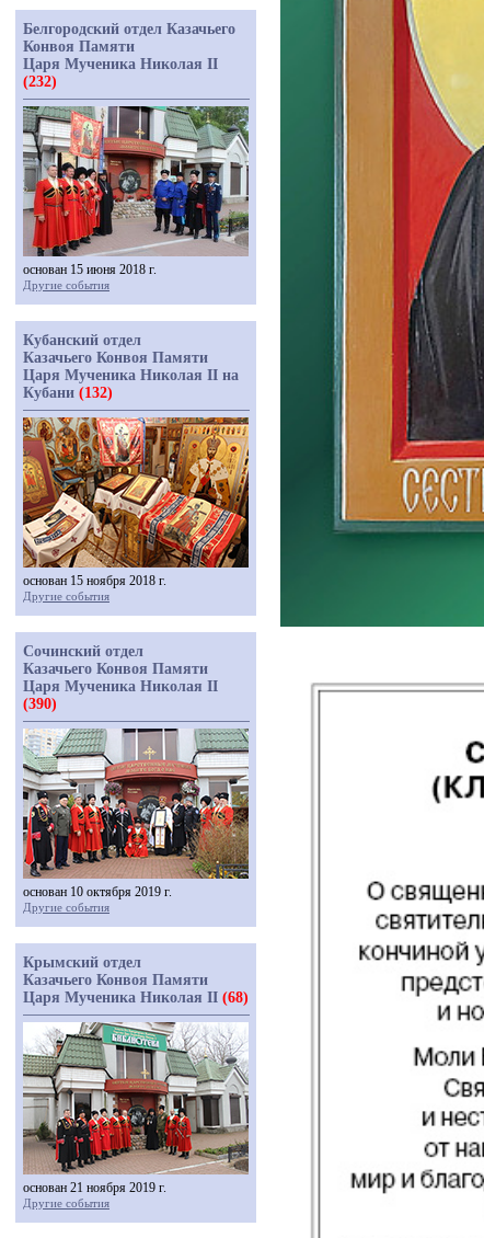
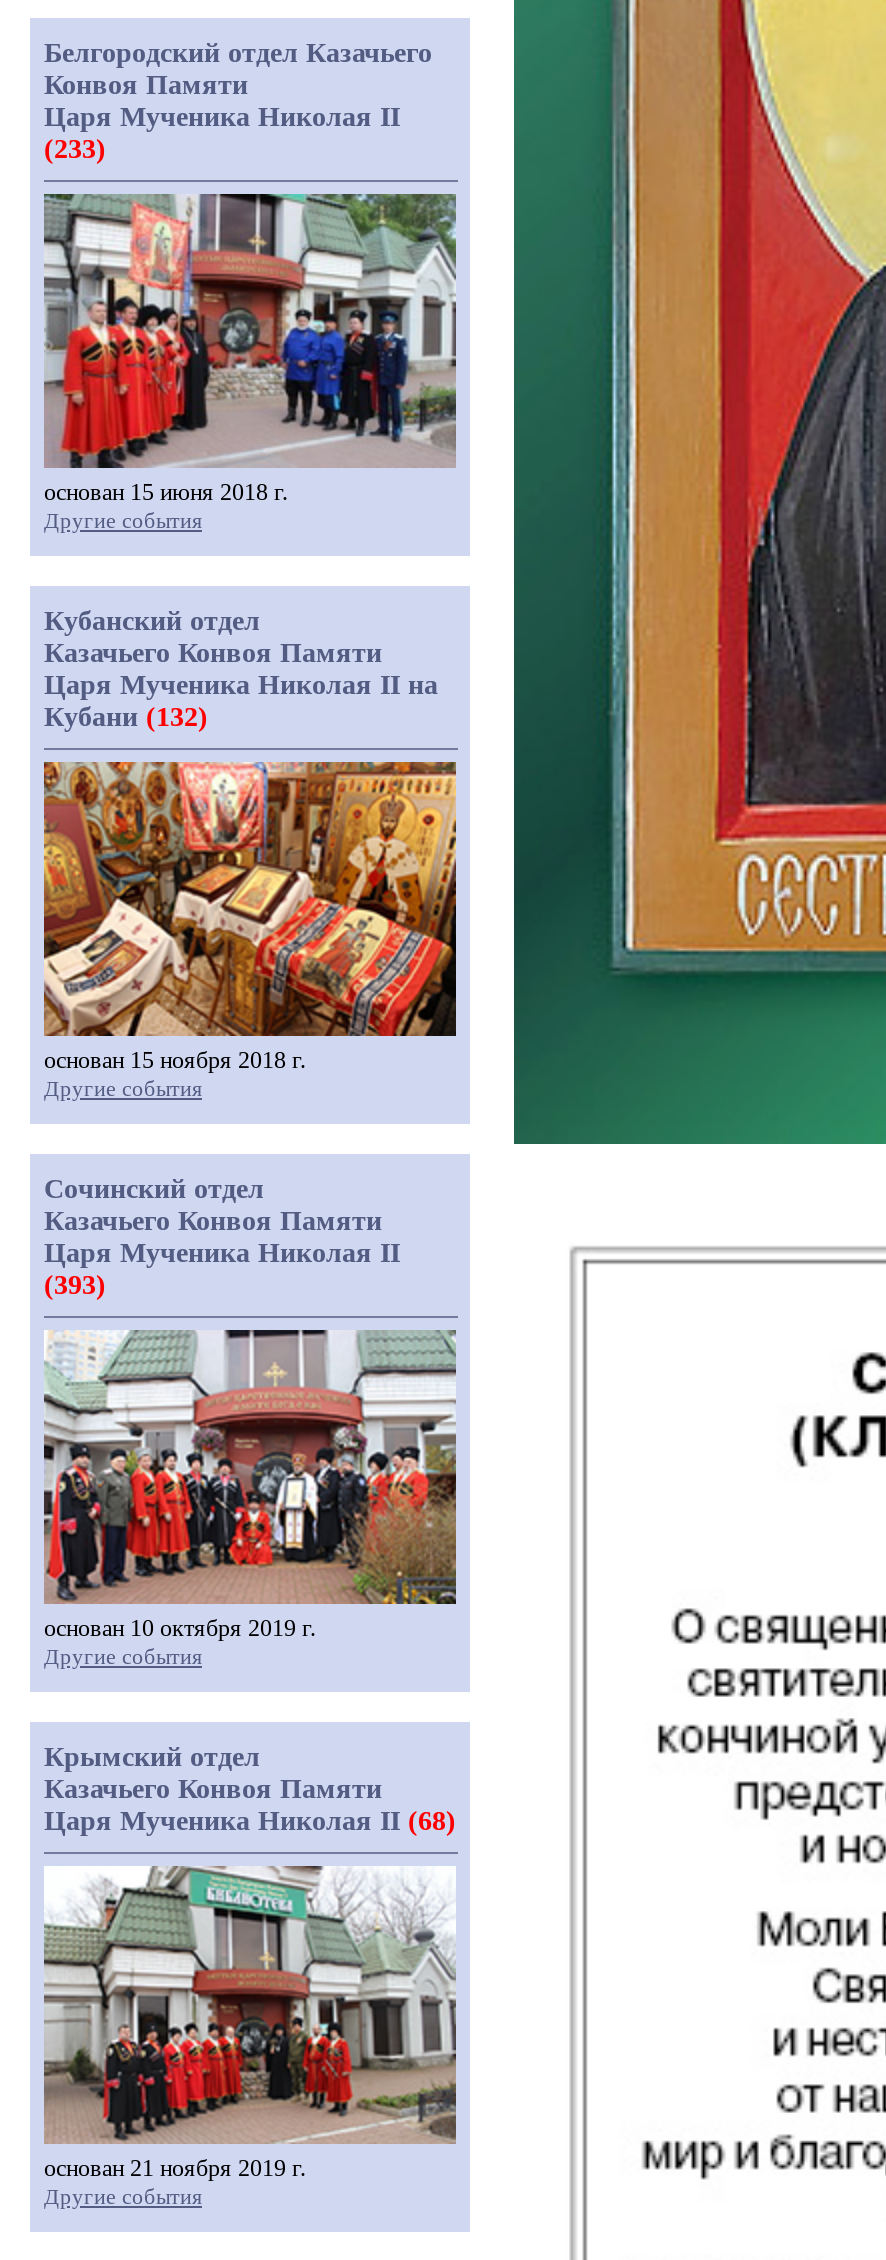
[23,73,57,90] (232) -> [44,134,106,164] (233)
[23,696,57,712] (390) -> [44,1270,106,1300] (393)

